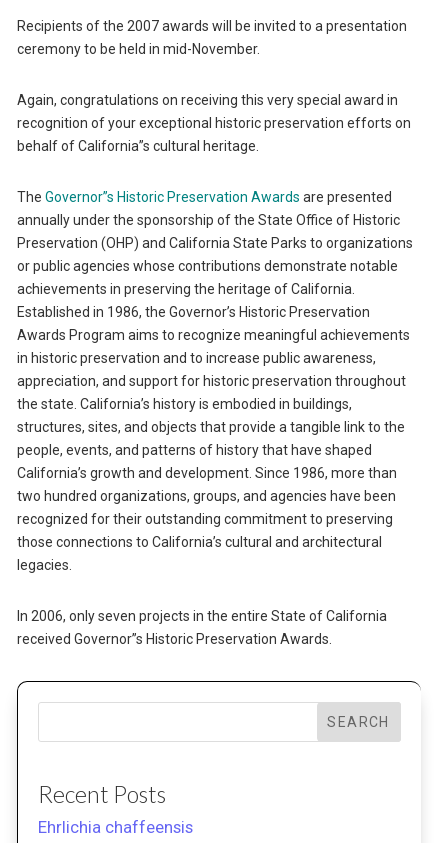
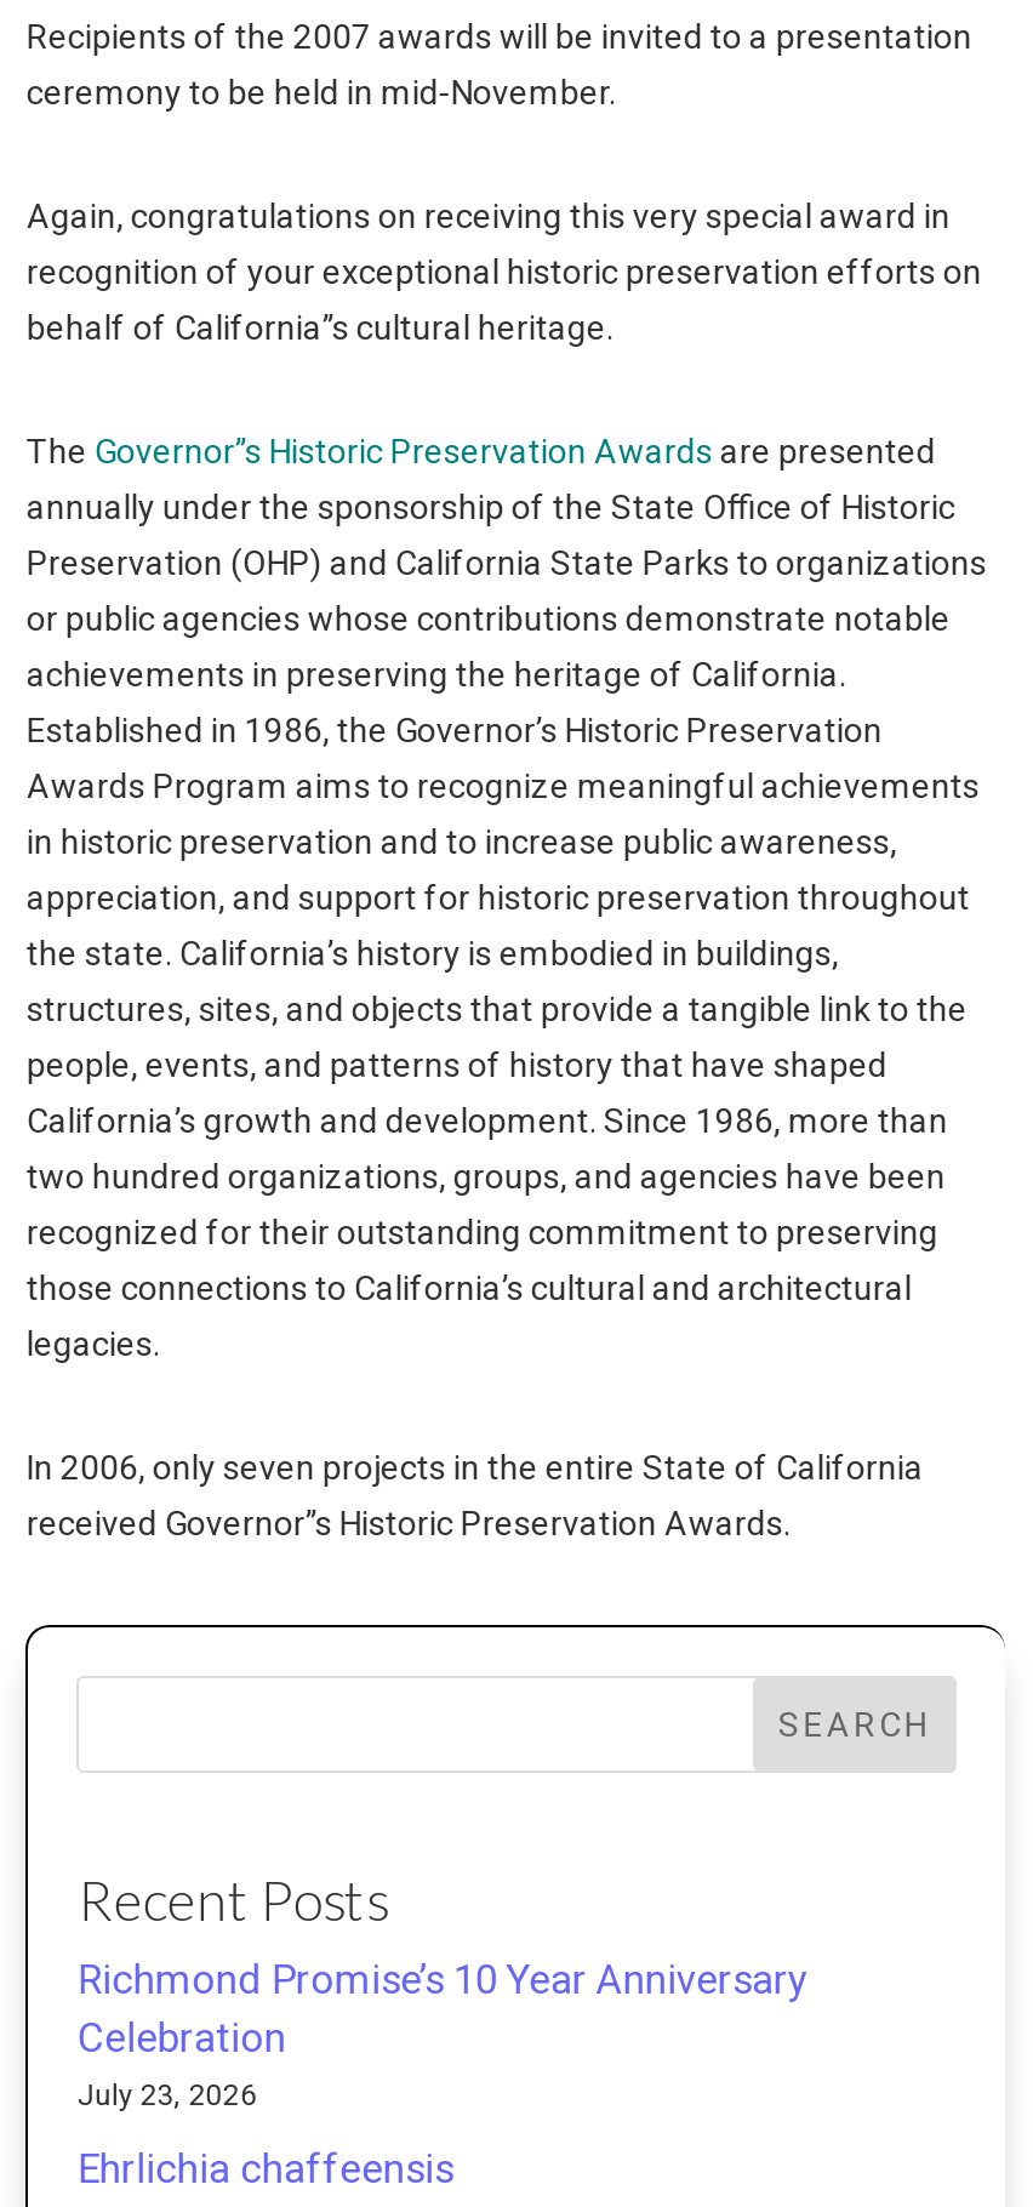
none -> [77,1956,807,2113] Richmond Promise’s 10 Year Anniversary | Celebration | July 23, 2026

